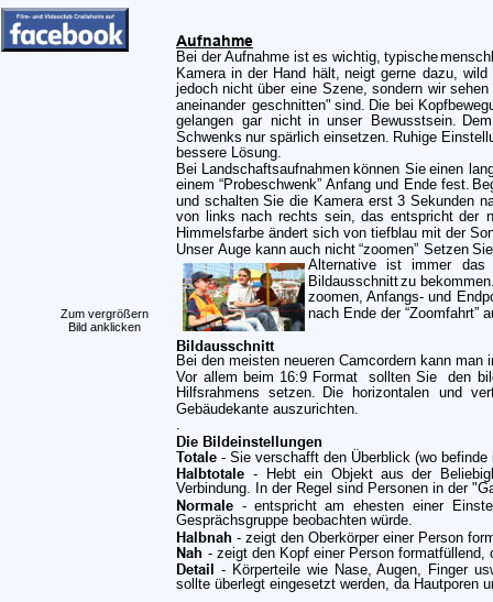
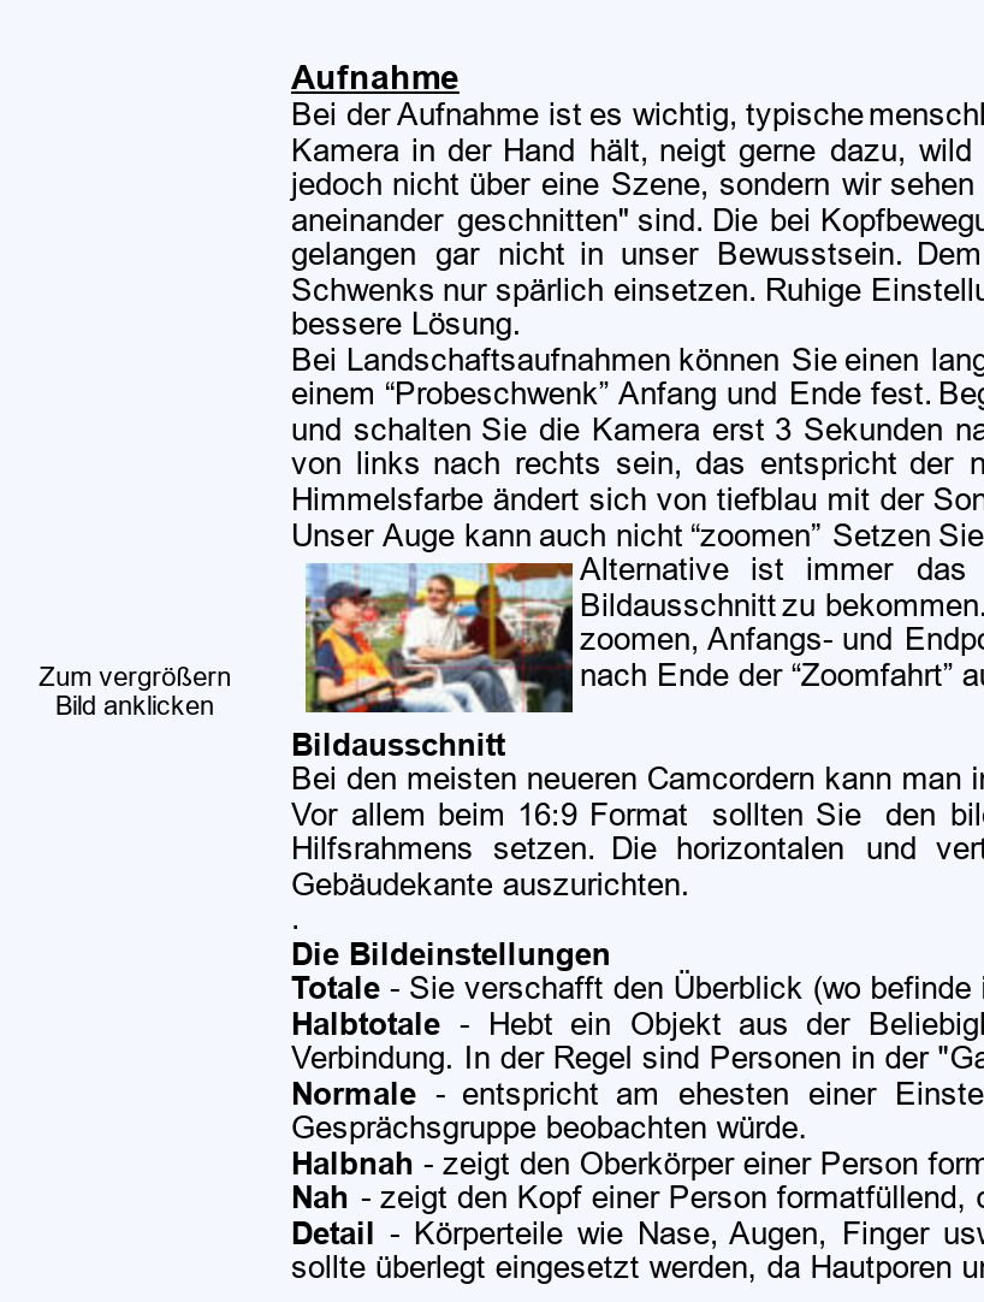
[3,7,130,53] [image] -> none

